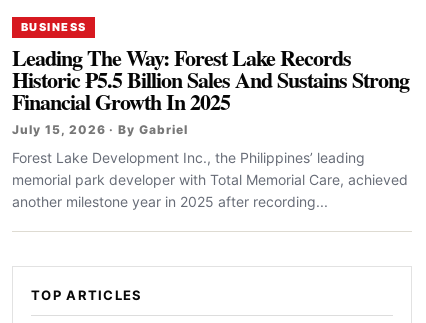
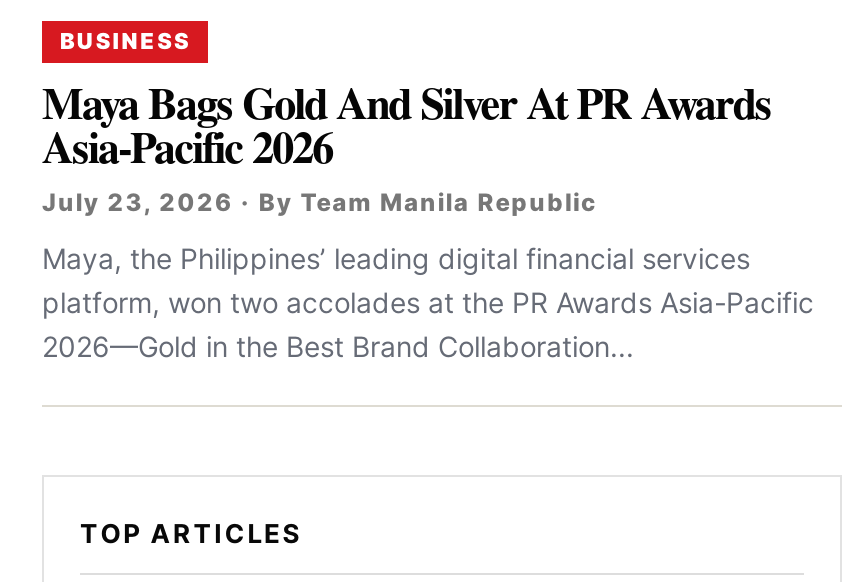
[12,41,409,137] Leading The Way: Forest Lake Records | Historic ₱5.5 Billion Sales And Sustains Strong | Financial Growth In 2025 | July 15, 2026 · By Gabriel -> [42,68,771,216] Maya Bags Gold And Silver At PR Awards | Asia-Pacific 2026 | July 23, 2026 · By Team Manila Republic
[12,149,408,210] Forest Lake Development Inc., the Philippines’ leading | memorial park developer with Total Memorial Care, achieved | another milestone year in 2025 after recording... -> [42,240,814,362] Maya, the Philippines’ leading digital financial services | platform, won two accolades at the PR Awards Asia-Pacific | 2026—Gold in the Best Brand Collaboration...

